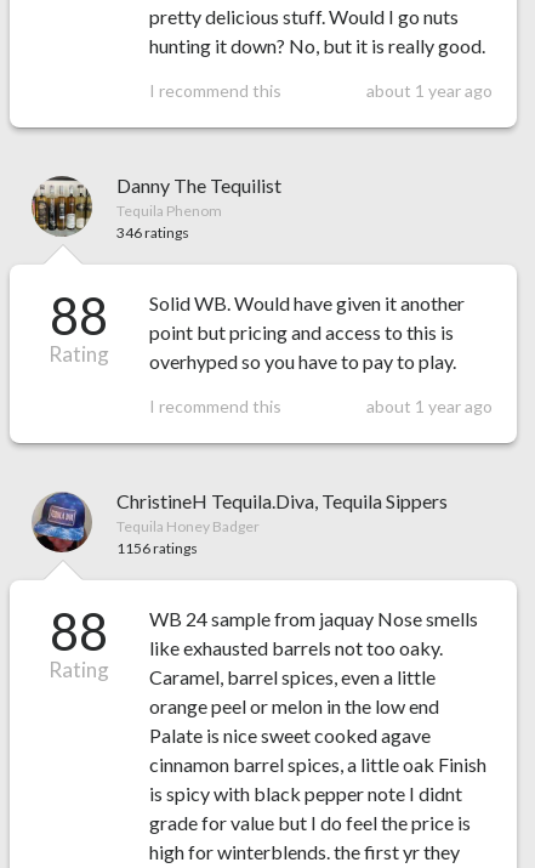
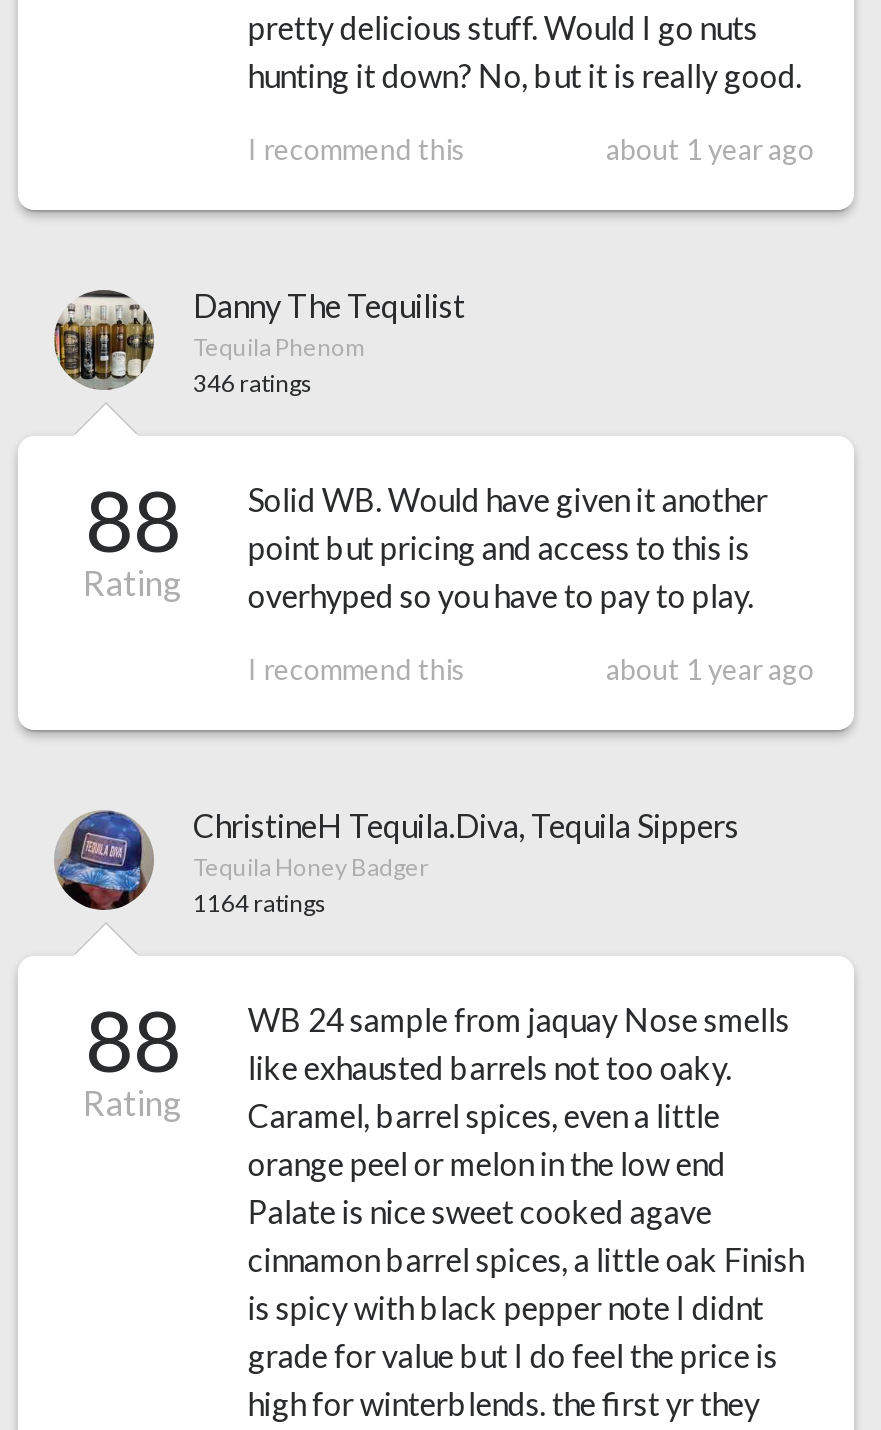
[116,539,197,557] 1156 ratings -> [193,888,327,918] 1164 ratings

